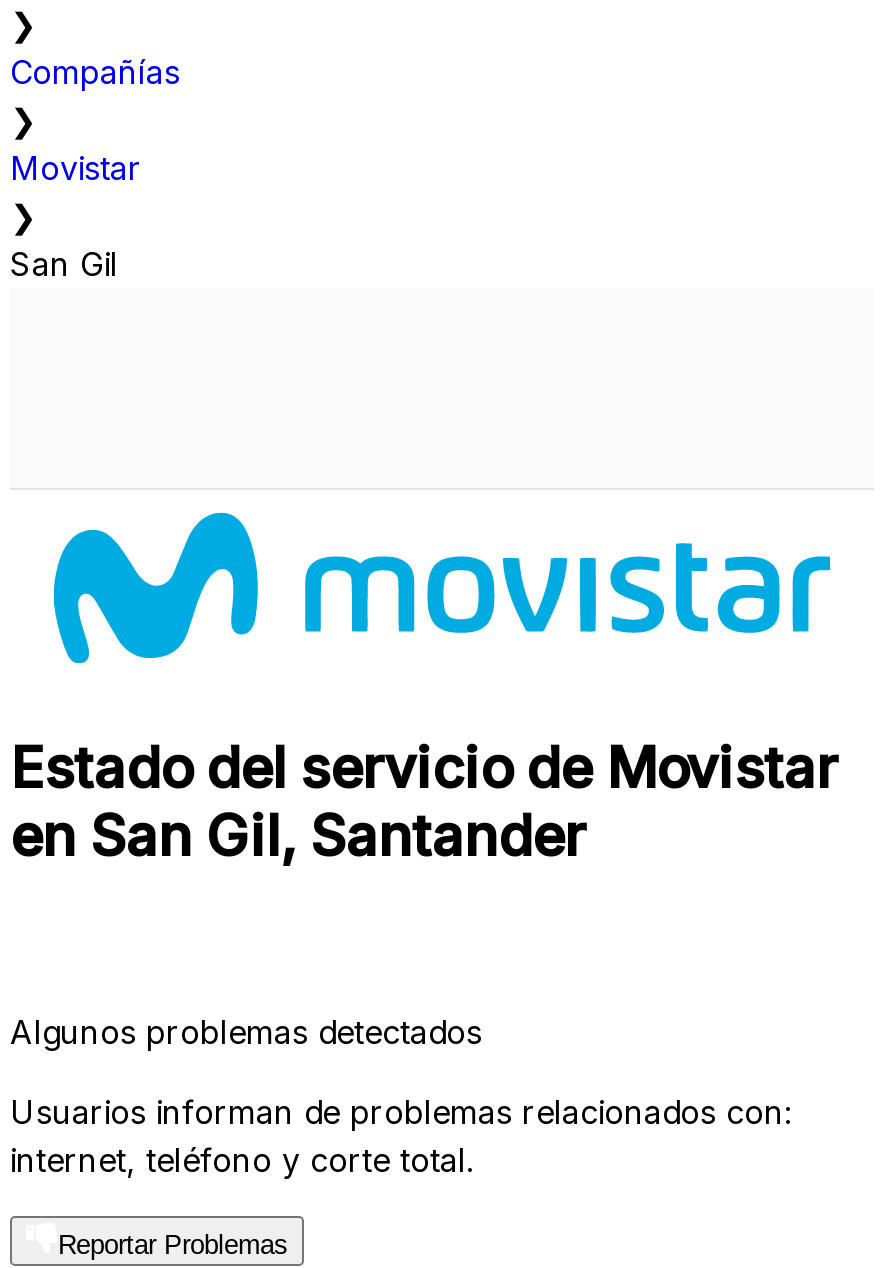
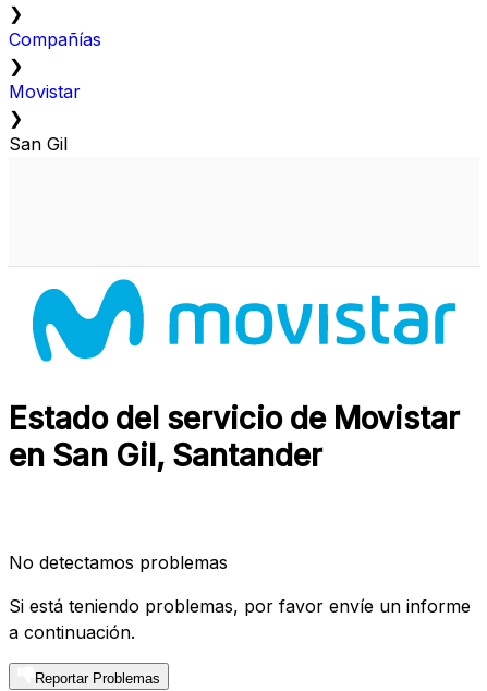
[10,1013,482,1053] Algunos problemas detectados -> [9,552,228,574] No detectamos problemas
[10,1093,792,1181] Usuarios informan de problemas relacionados con: | internet, teléfono y corte total. -> [9,596,471,643] Si está teniendo problemas, por favor envíe un informe | a continuación.

